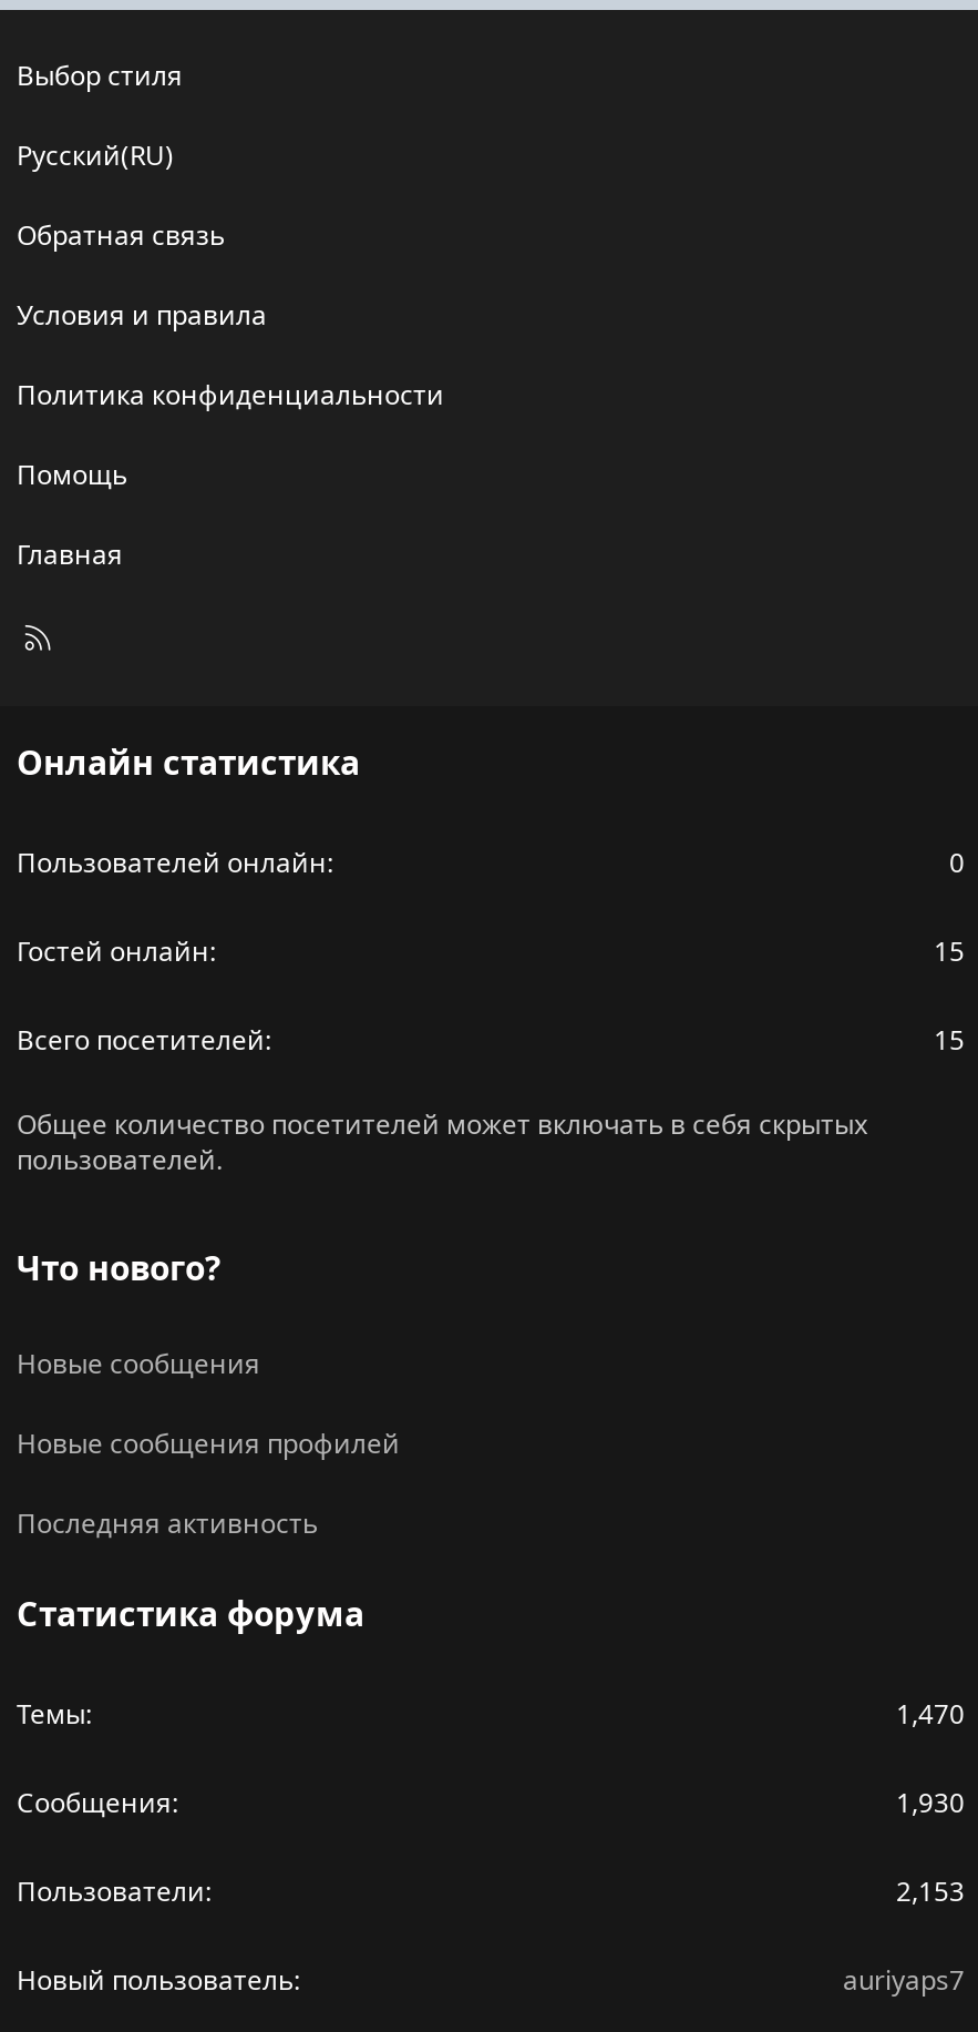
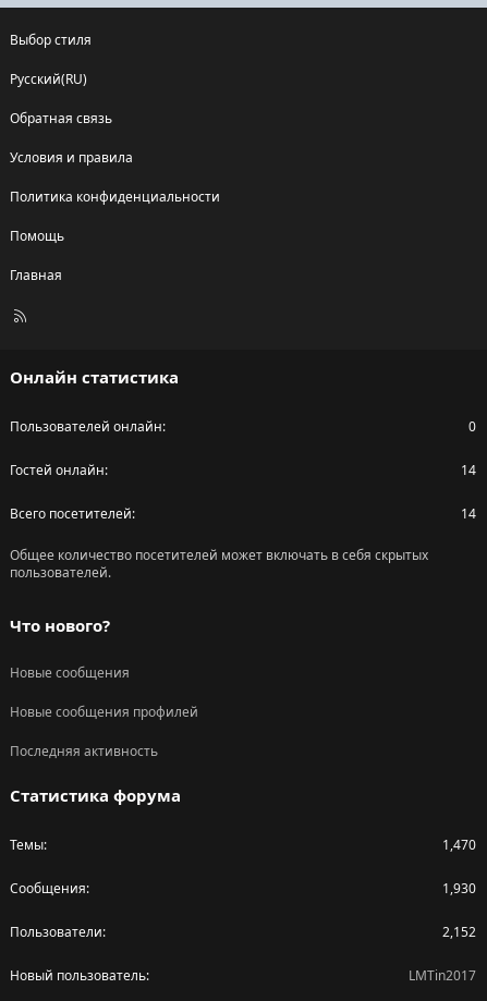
[934,933,965,971] 15 -> [461,461,476,480] 14
[934,1022,965,1060] 15 -> [461,505,476,523] 14
[896,1873,965,1911] 2,153 -> [442,923,476,942] 2,152
[843,1962,965,2000] auriyaps7 -> [409,967,476,985] LMTin2017

